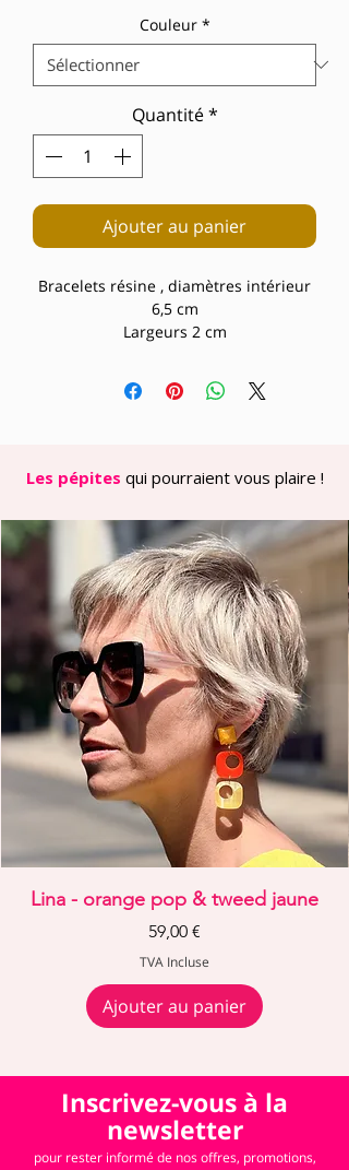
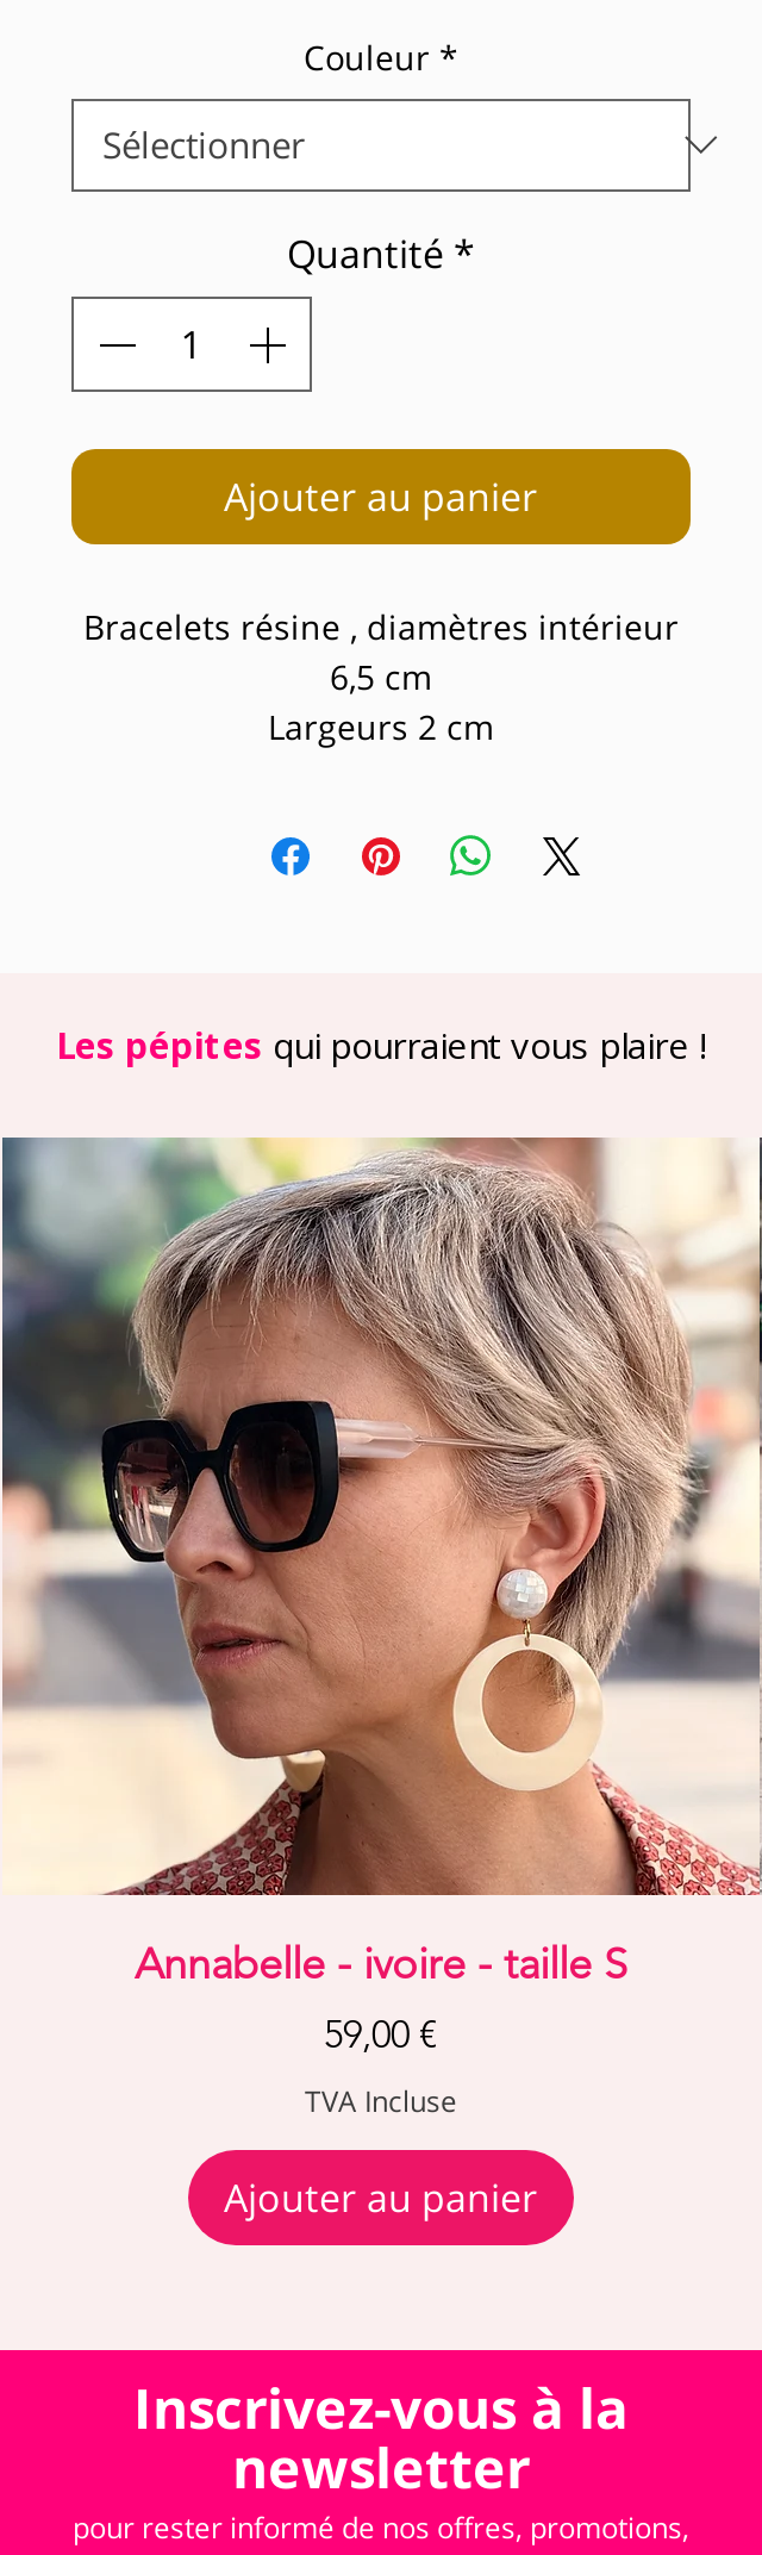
[3,519,346,911] [image] | Lina - orange pop & tweed jaune -> [7,1138,755,1990] [image] | Annabelle - ivoire - taille S

